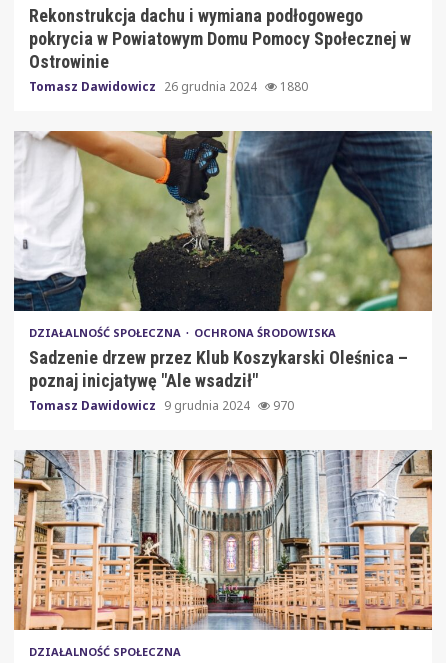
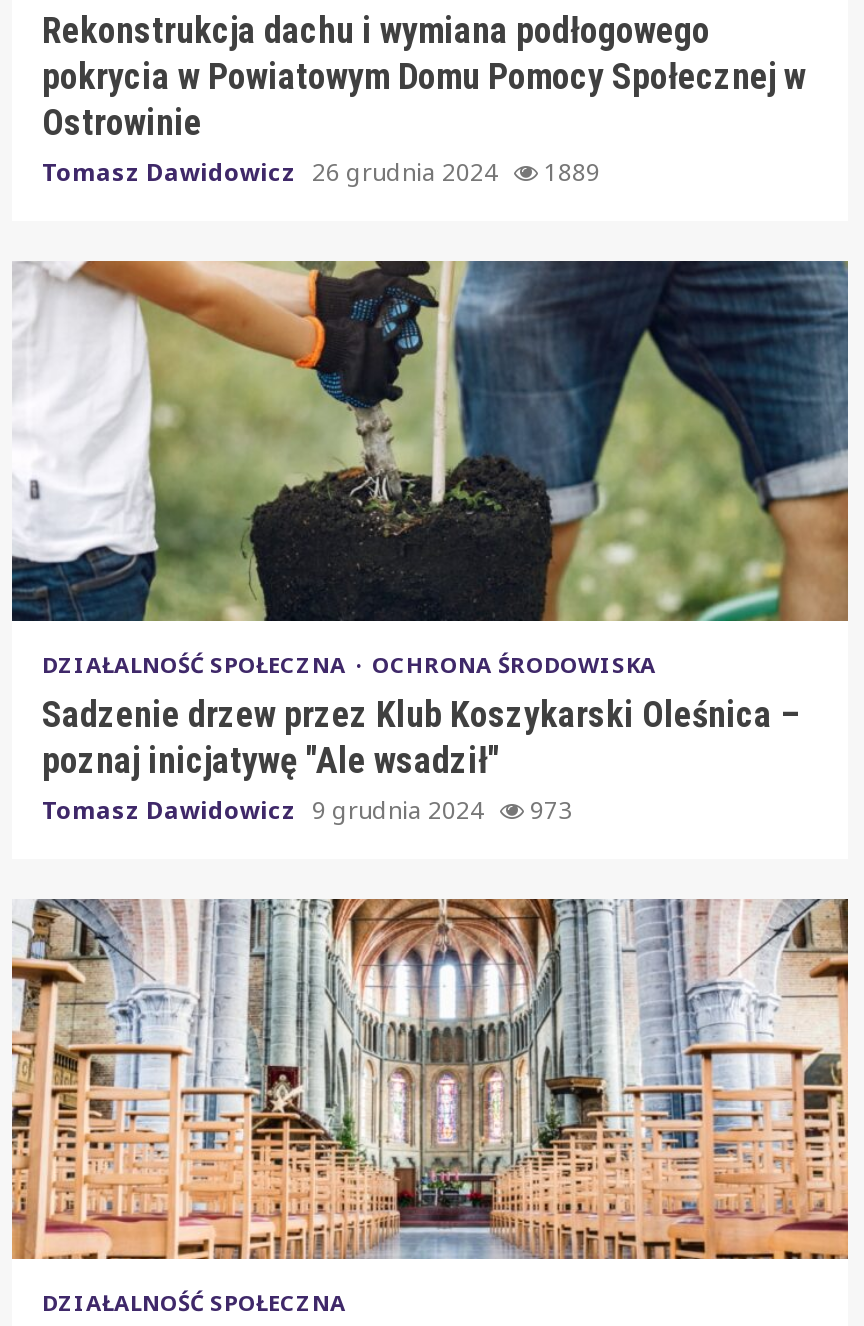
[29,78,308,95] Tomasz Dawidowicz 26 grudnia 2024 1880 -> [42,155,600,189] Tomasz Dawidowicz 26 grudnia 2024 1889
[29,397,294,414] Tomasz Dawidowicz 9 grudnia 2024 970 -> [42,793,572,827] Tomasz Dawidowicz 9 grudnia 2024 973

